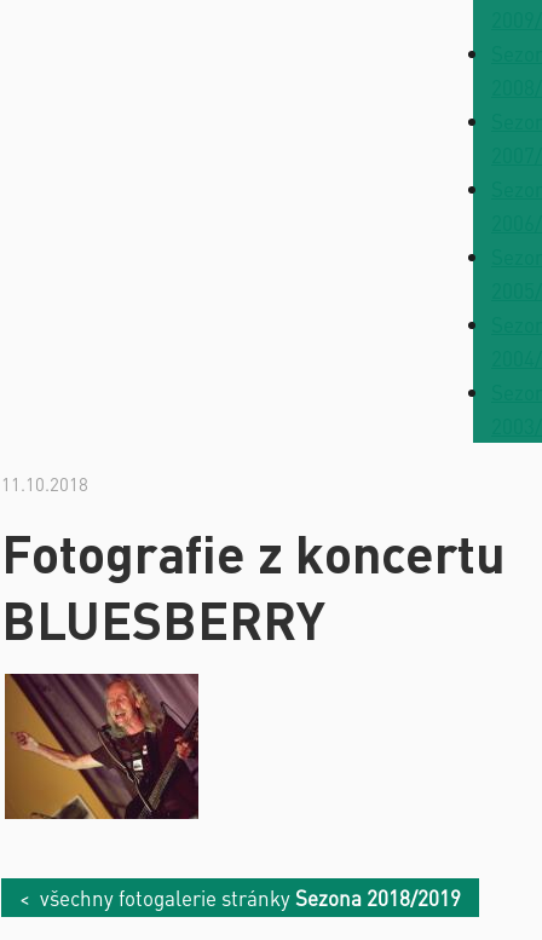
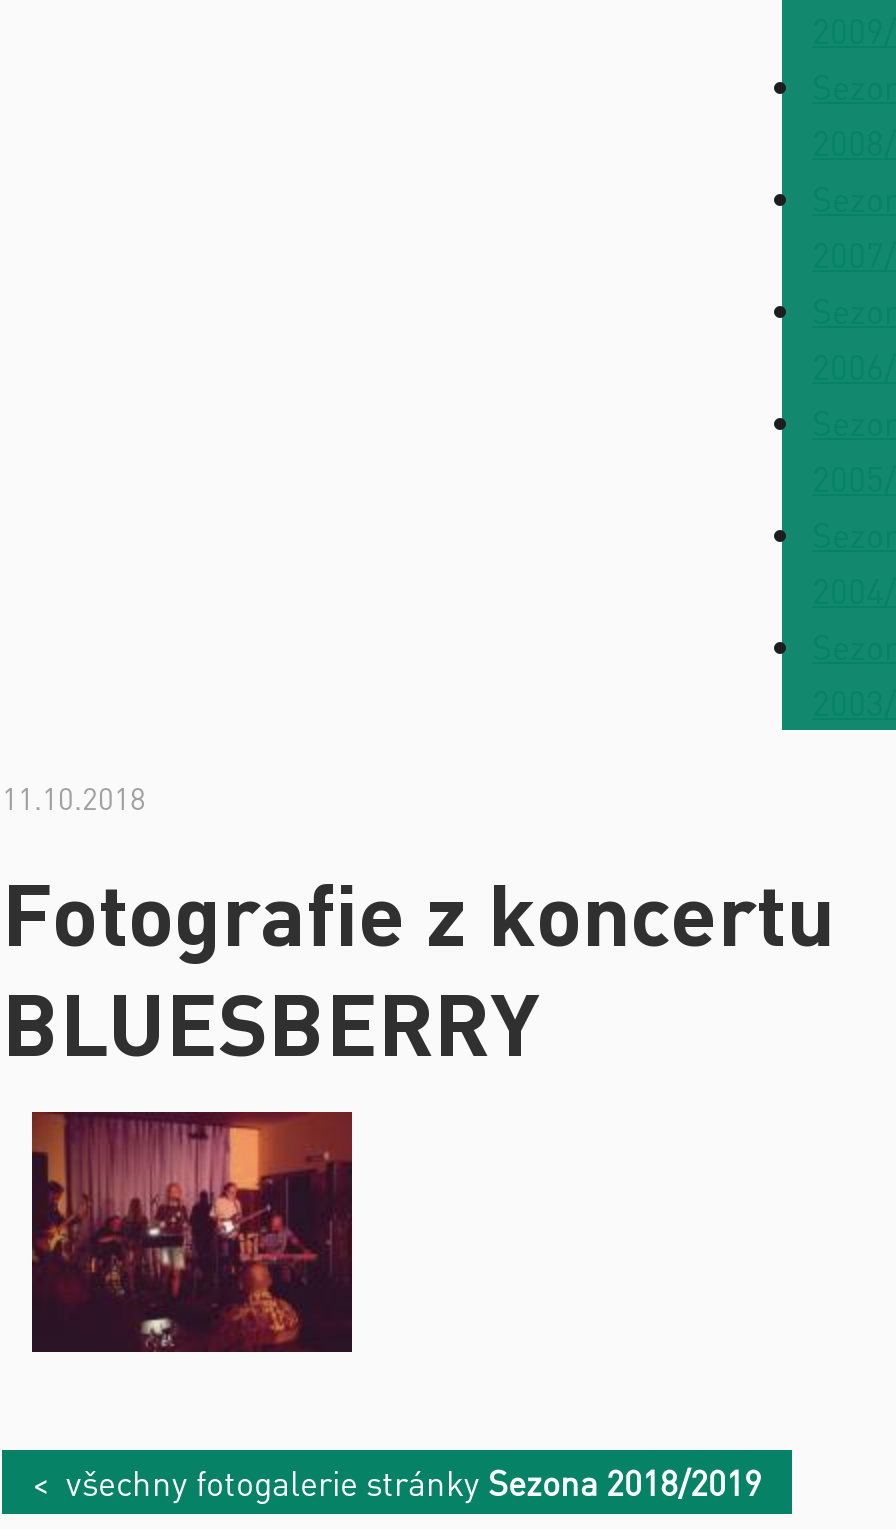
[4,673,213,820] [image] -> [8,1110,354,1354] [image]

